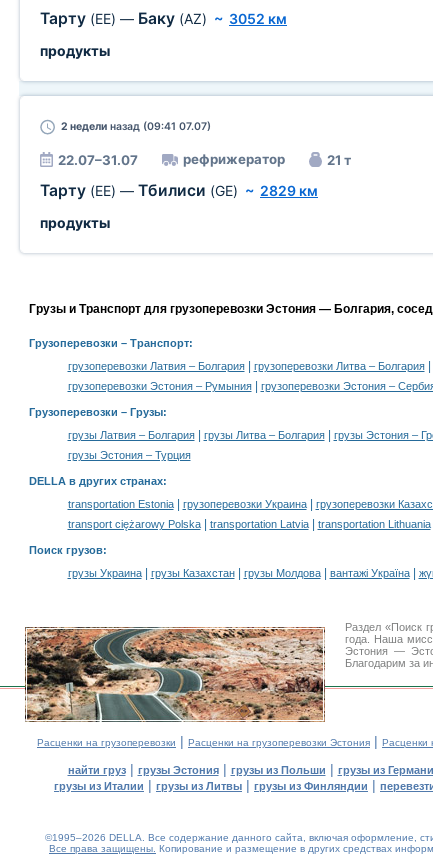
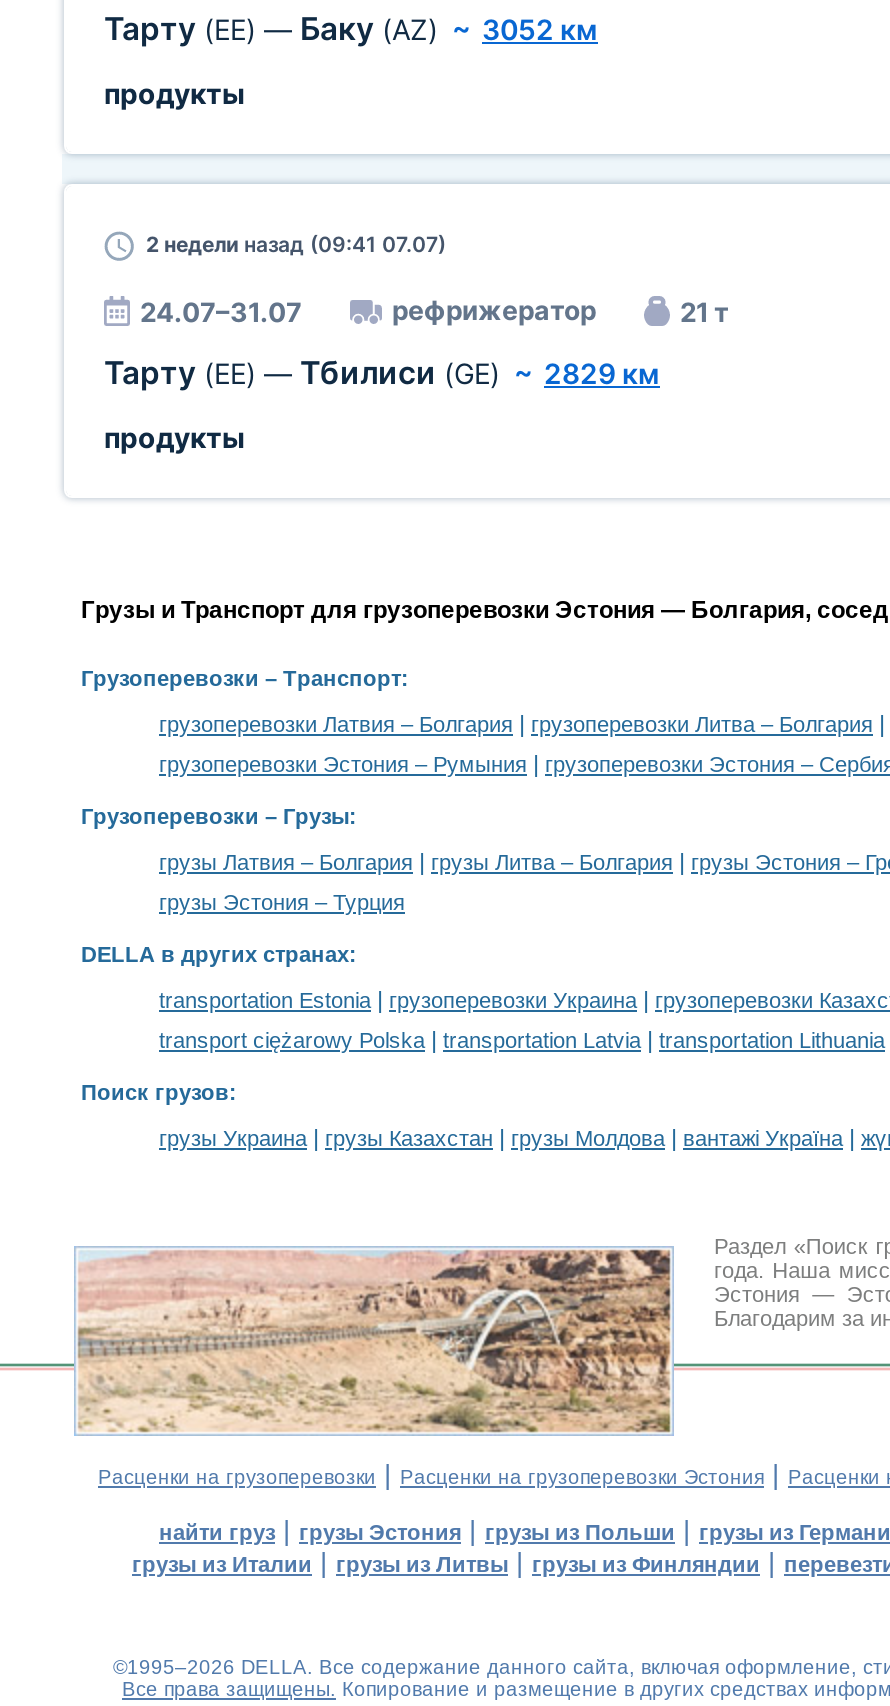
[58,152,138,168] 22.07–31.07 -> [140,296,302,328] 24.07–31.07
[24,626,326,723] [image] -> [72,1246,676,1436] [image]

